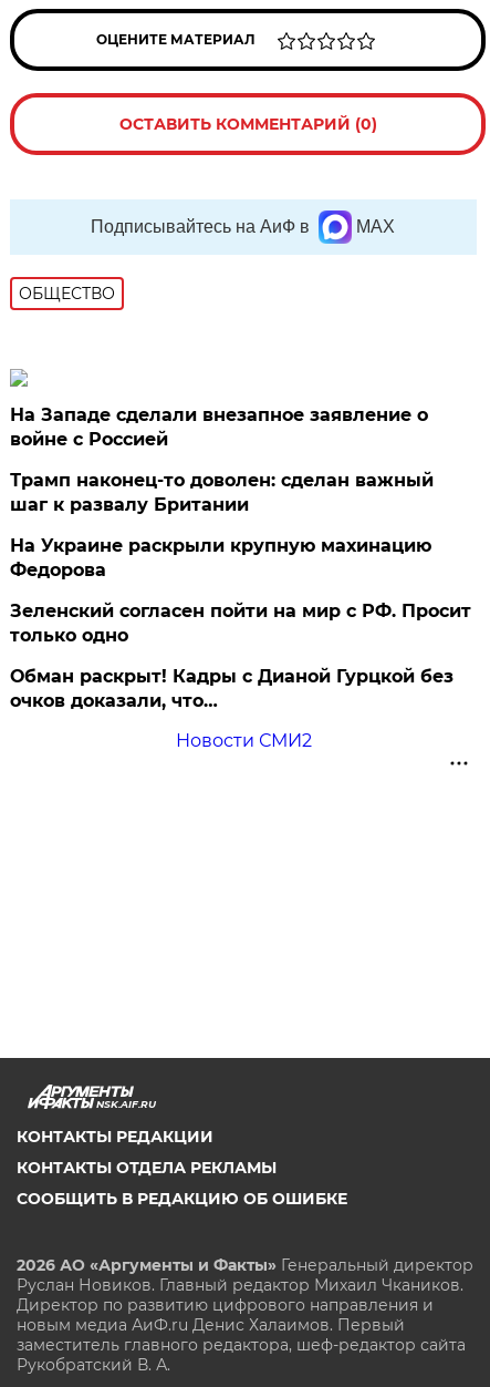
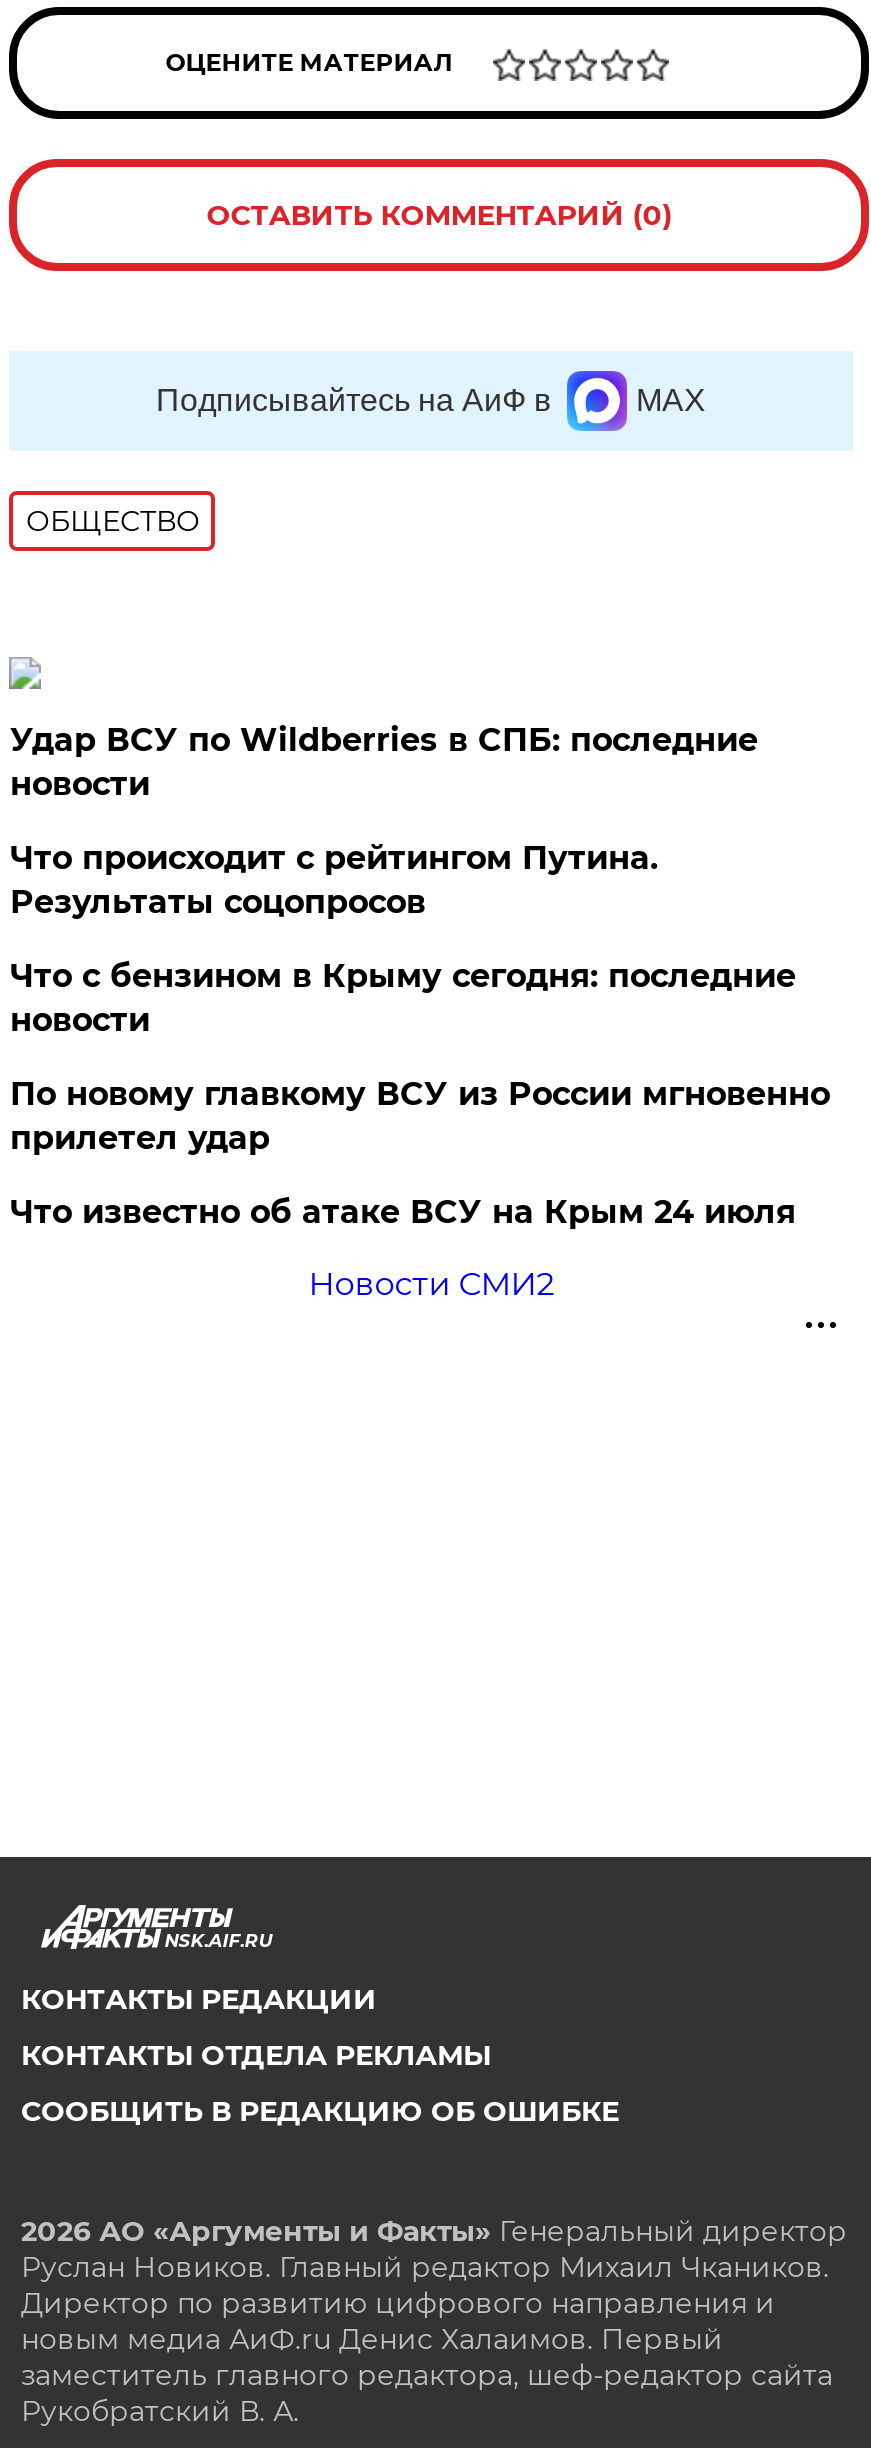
[10,404,429,450] На Западе сделали внезапное заявление о | войне с Россией -> [10,721,758,803] Удар ВСУ по Wildberries в СПБ: последние | новости
[10,470,434,515] Трамп наконец-то доволен: сделан важный | шаг к развалу Британии -> [10,839,658,921] Что происходит с рейтингом Путина. | Результаты соцопросов
[10,535,432,581] На Украине раскрыли крупную махинацию | Федорова -> [10,957,796,1039] Что с бензином в Крыму сегодня: последние | новости
[10,600,472,646] Зеленский согласен пойти на мир с РФ. Просит | только одно -> [10,1075,830,1157] По новому главкому ВСУ из России мгновенно | прилетел удар
[10,666,454,711] Обман раскрыт! Кадры с Дианой Гурцкой без | очков доказали, что… -> [10,1193,796,1231] Что известно об атаке ВСУ на Крым 24 июля

